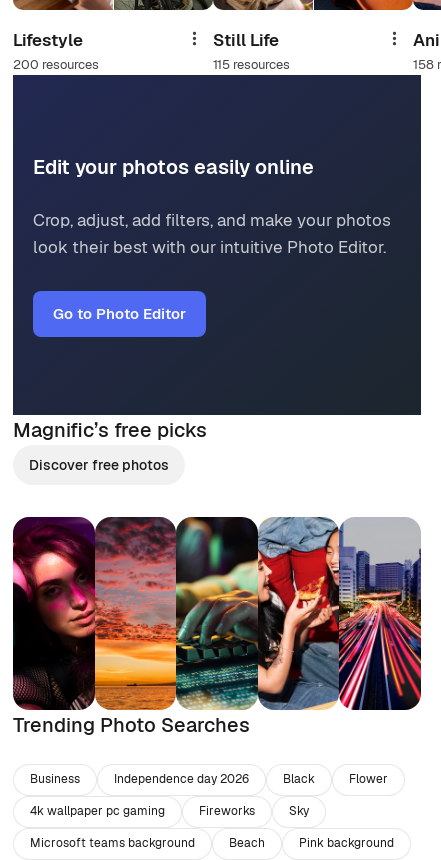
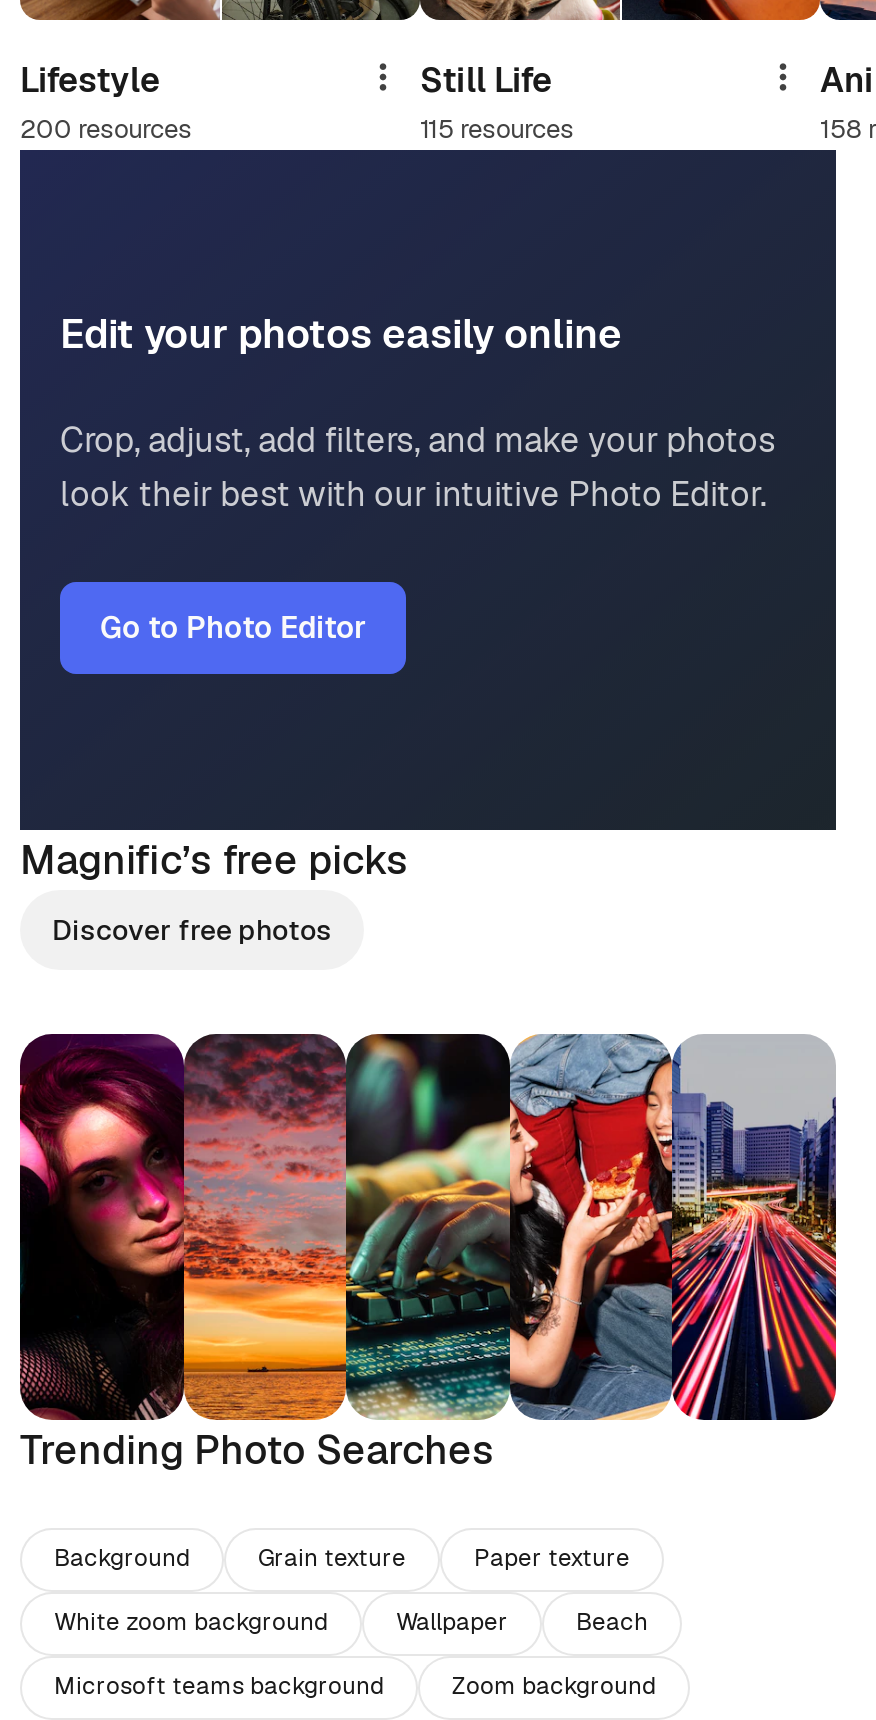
[30,771,388,787] Business | Independence day 2026 | Black | Flower -> [54,1543,630,1575] Background | Grain texture | Paper texture
[30,803,309,819] 4k wallpaper pc gaming | Fireworks | Sky -> [54,1607,648,1639] White zoom background | Wallpaper | Beach
[229,835,394,851] Beach | Pink background -> [452,1671,656,1703] Zoom background

